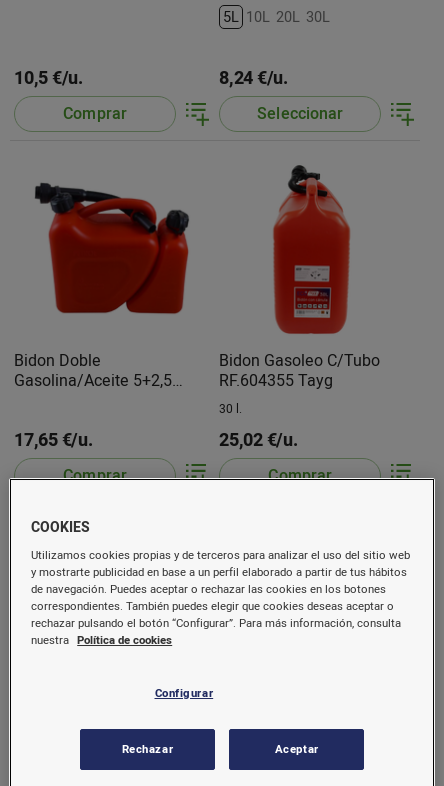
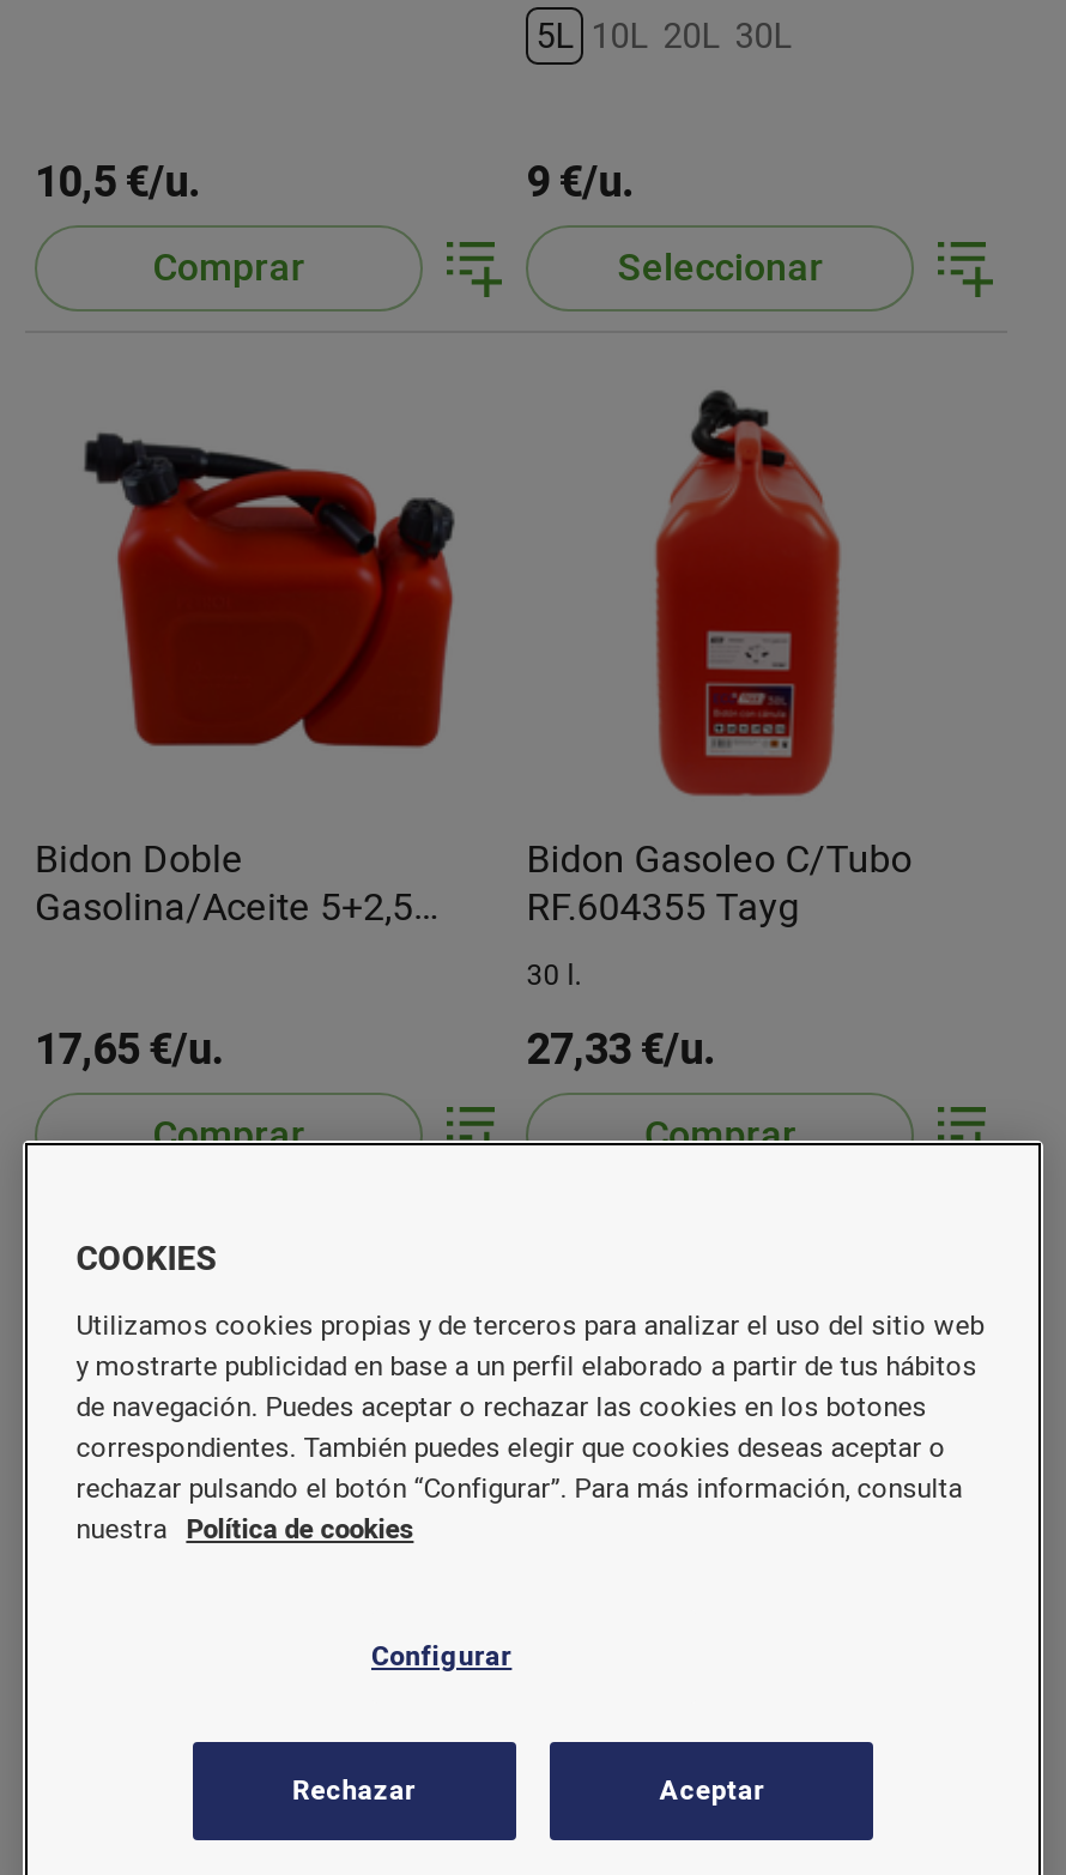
[219,65,288,92] 8,24 €/u. -> [526,152,633,216] 9 €/u.
[219,427,298,454] 25,02 €/u. -> [526,1018,714,1082] 27,33 €/u.

